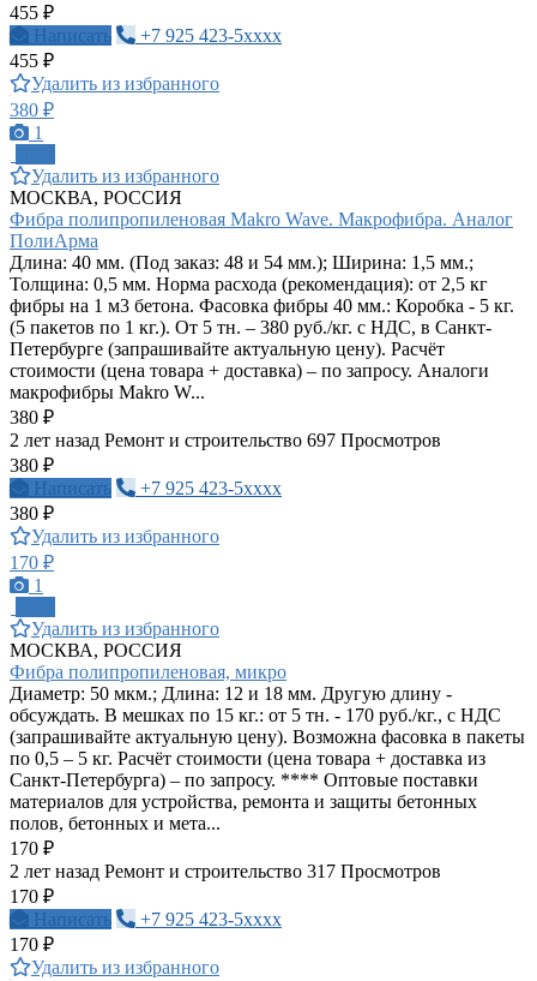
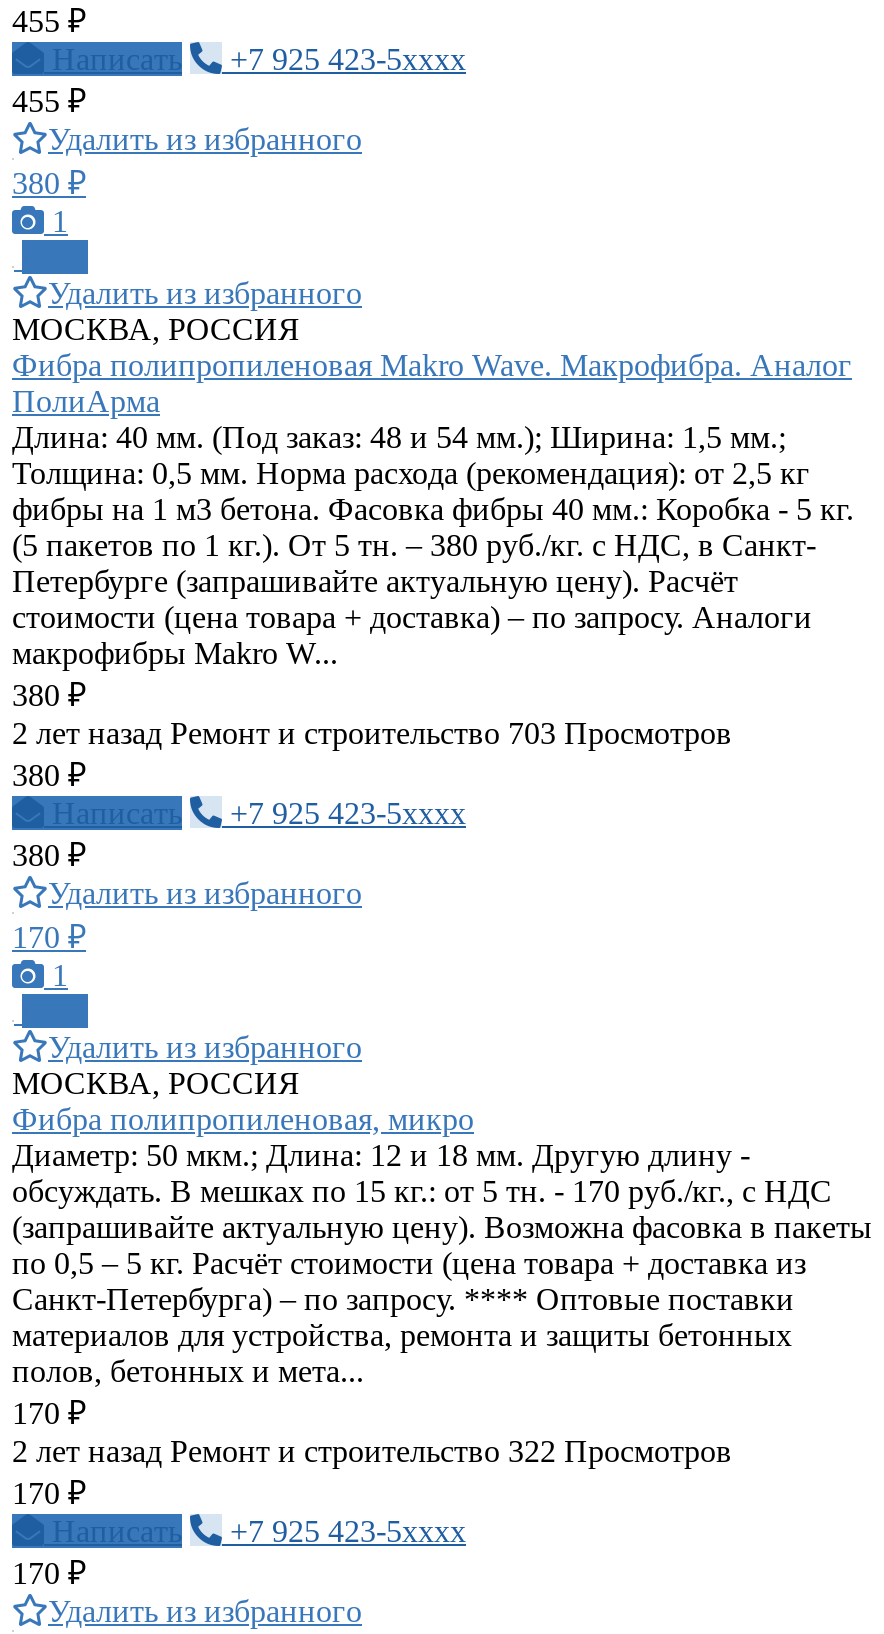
[10,430,441,450] 2 лет назад Ремонт и строительство 697 Просмотров -> [12,716,732,750] 2 лет назад Ремонт и строительство 703 Просмотров
[10,861,441,881] 2 лет назад Ремонт и строительство 317 Просмотров -> [12,1434,732,1468] 2 лет назад Ремонт и строительство 322 Просмотров

